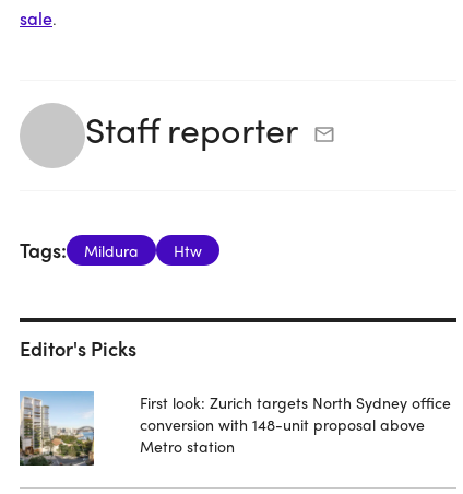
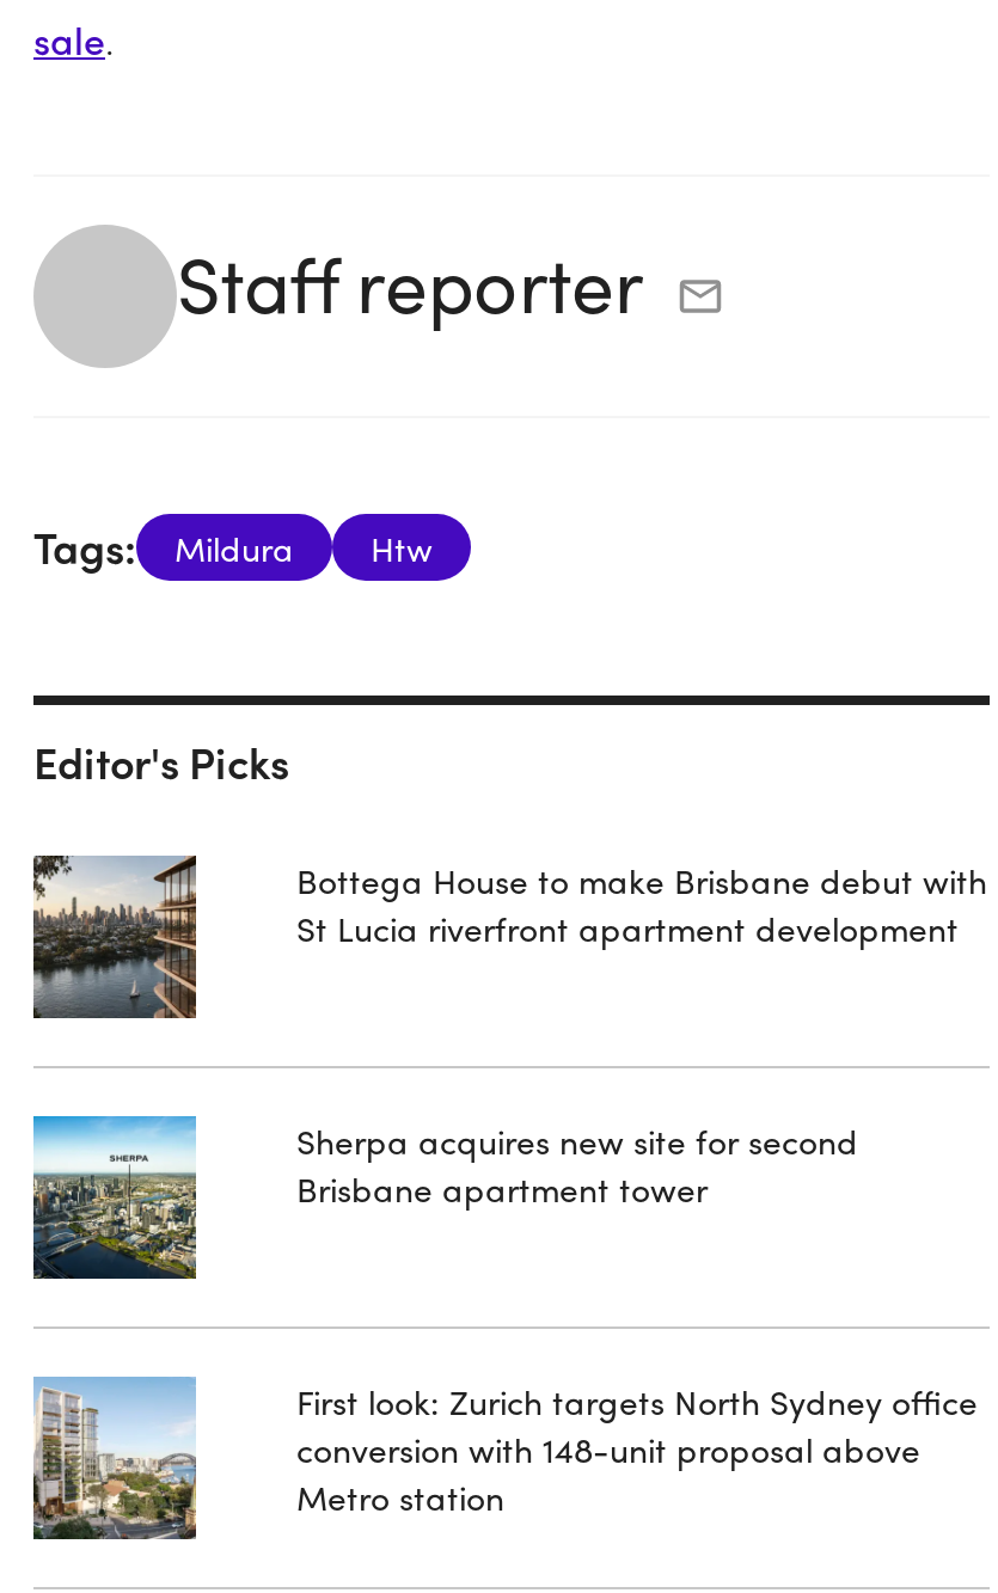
none -> [31,853,198,1018] [image]
none -> [31,1114,198,1281] [image]
none -> [296,855,987,951] Bottega House to make Brisbane debut with | St Lucia riverfront apartment development
none -> [296,1116,858,1212] Sherpa acquires new site for second | Brisbane apartment tower

